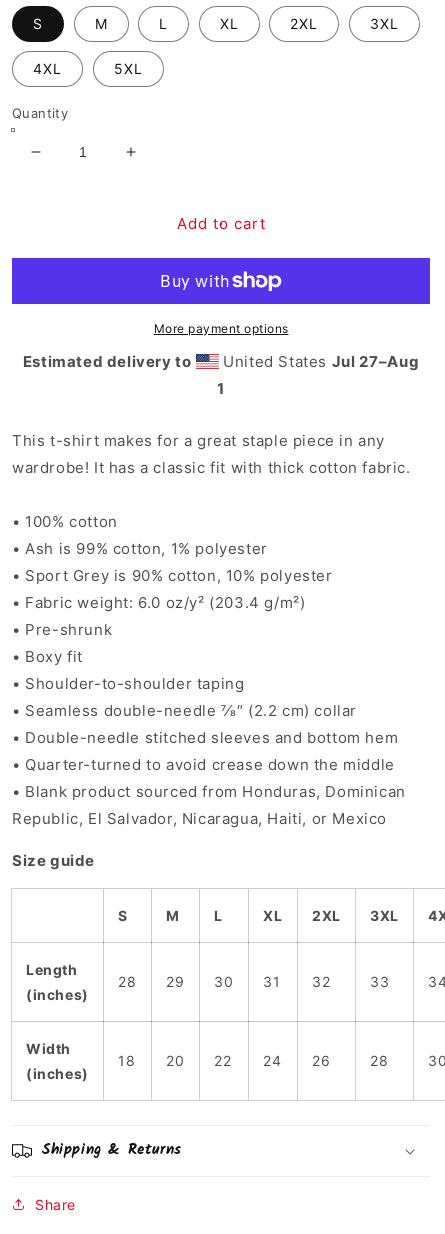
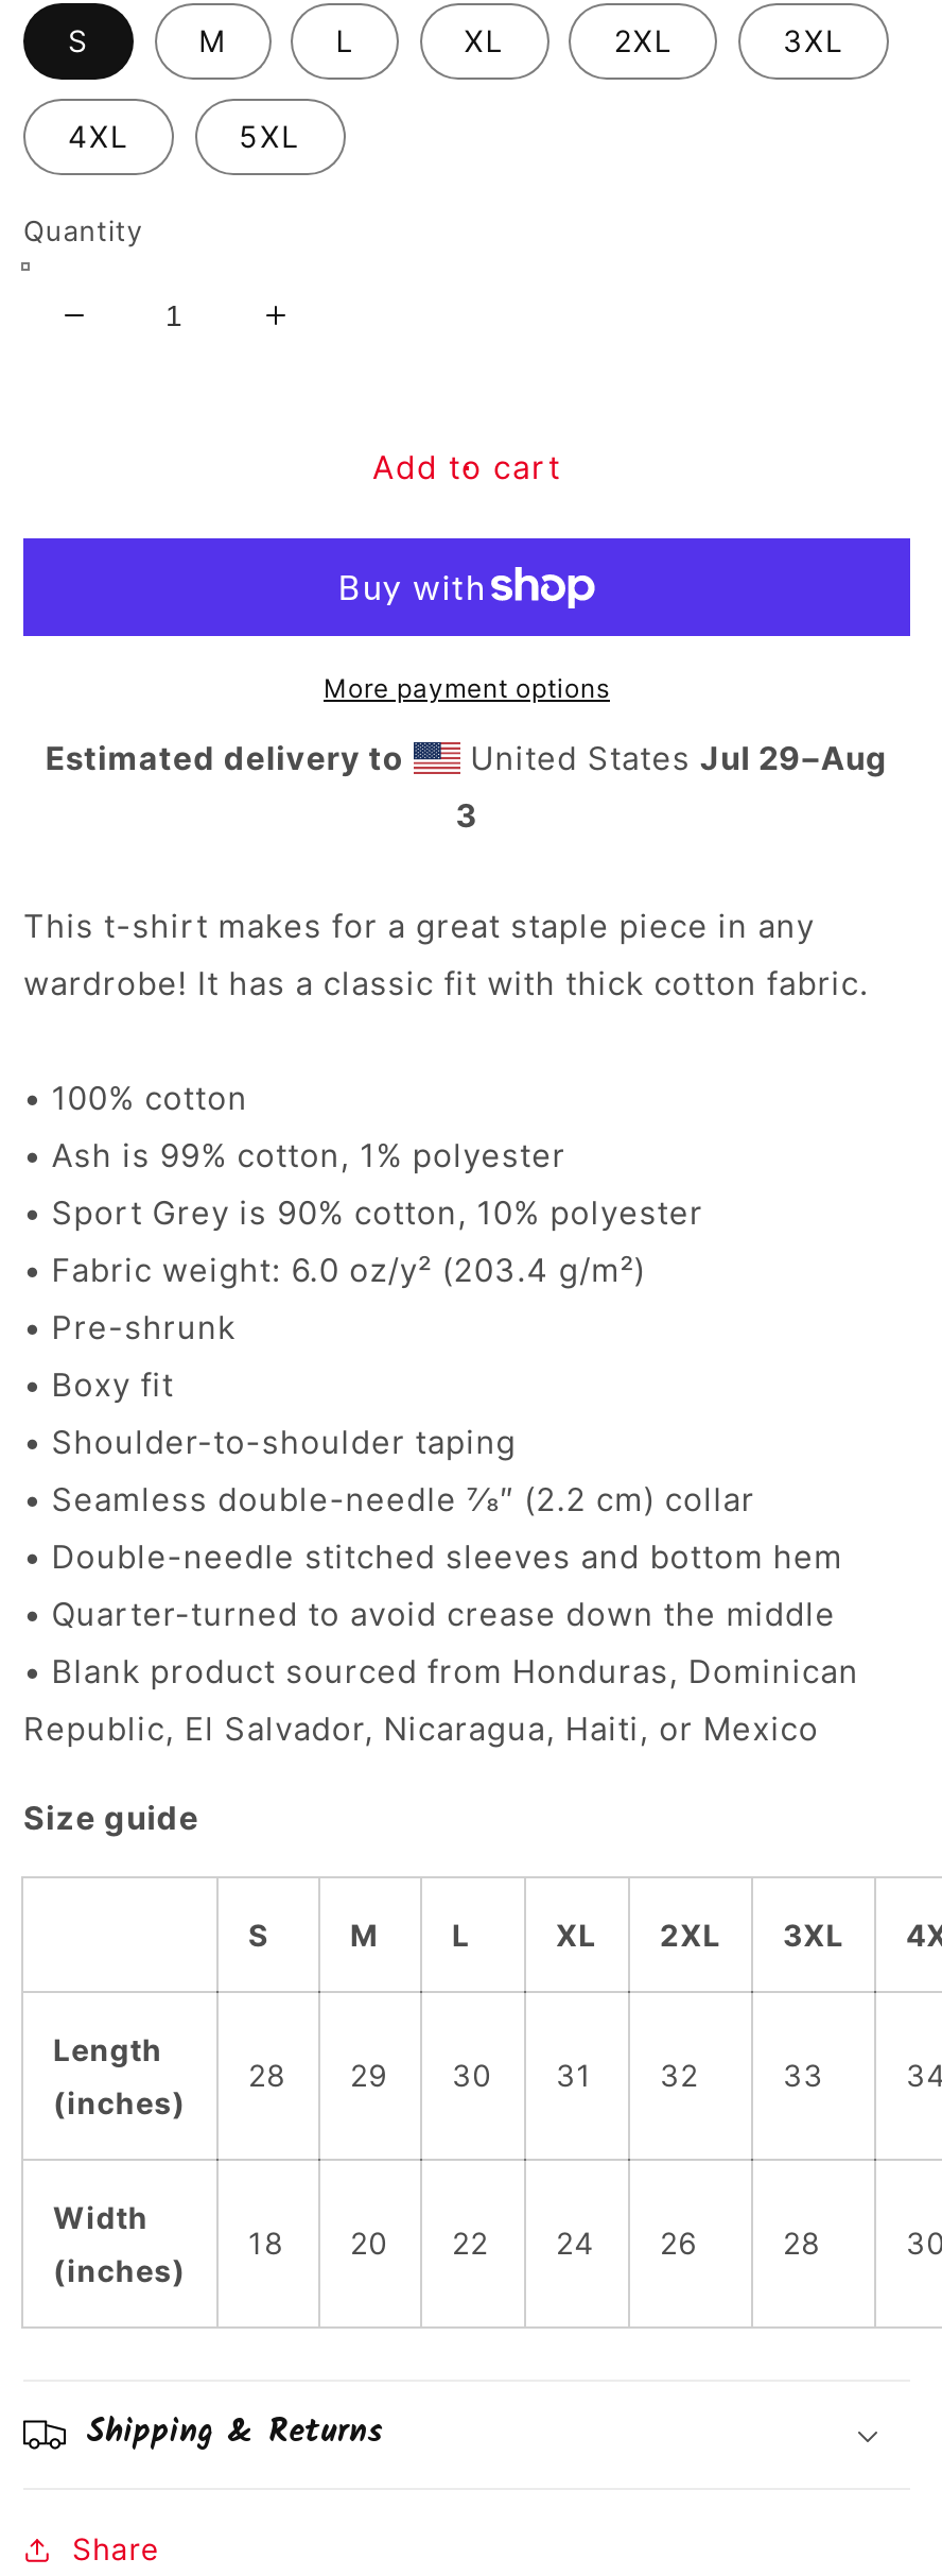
[218,352,419,371] United States Jul 27–Aug -> [460,738,888,779] United States Jul 29–Aug
[217,379,225,398] 1 -> [456,796,478,836] 3

